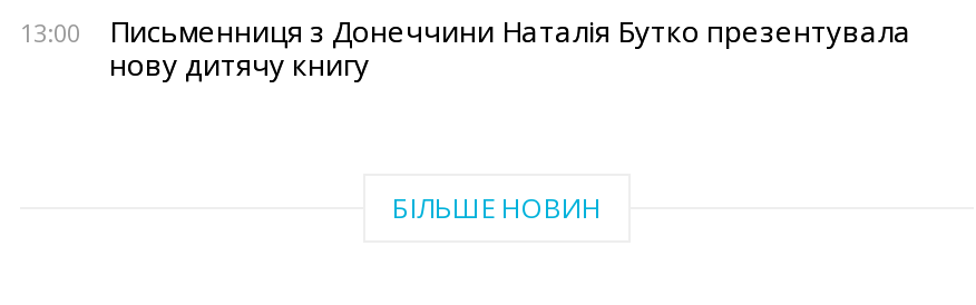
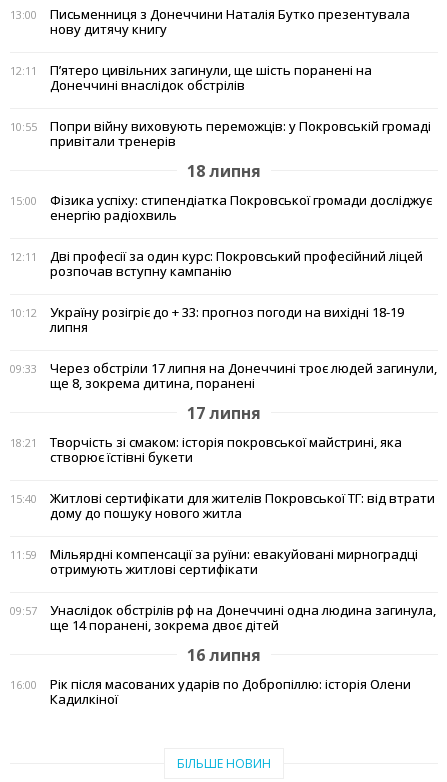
none -> [10,61,437,708] 12:11 | П’ятеро цивільних загинули, ще шість поранені на | Донеччині внаслідок обстрілів | 10:55 | Попри війну виховують переможців: у Покровській громаді | привітали тренерів | 18 липня | 15:00 | Фізика успіху: стипендіатка Покровської громади досліджує | енергію радіохвиль | 12:11 | Дві професії за один курс: Покровський професійний ліцей | розпочав вступну кампанію | 10:12 | Україну розігріє до + 33: прогноз погоди на вихідні 18-19 | липня | 09:33 | Через обстріли 17 липня на Донеччині троє людей загинули, | ще 8, зокрема дитина, поранені | 17 липня | 18:21 | Творчість зі смаком: історія покровської майстрині, яка | створює їстівні букети | 15:40 | Житлові сертифікати для жителів Покровської ТГ: від втрати | дому до пошуку нового житла | 11:59 | Мільярдні компенсації за руїни: евакуйовані мирноградці | отримують житлові сертифікати | 09:57 | Унаслідок обстрілів рф на Донеччині одна людина загинула, | ще 14 поранені, зокрема двоє дітей | 16 липня | 16:00 | Рік після масованих ударів по Добропіллю: історія Олени | Кадилкіної

